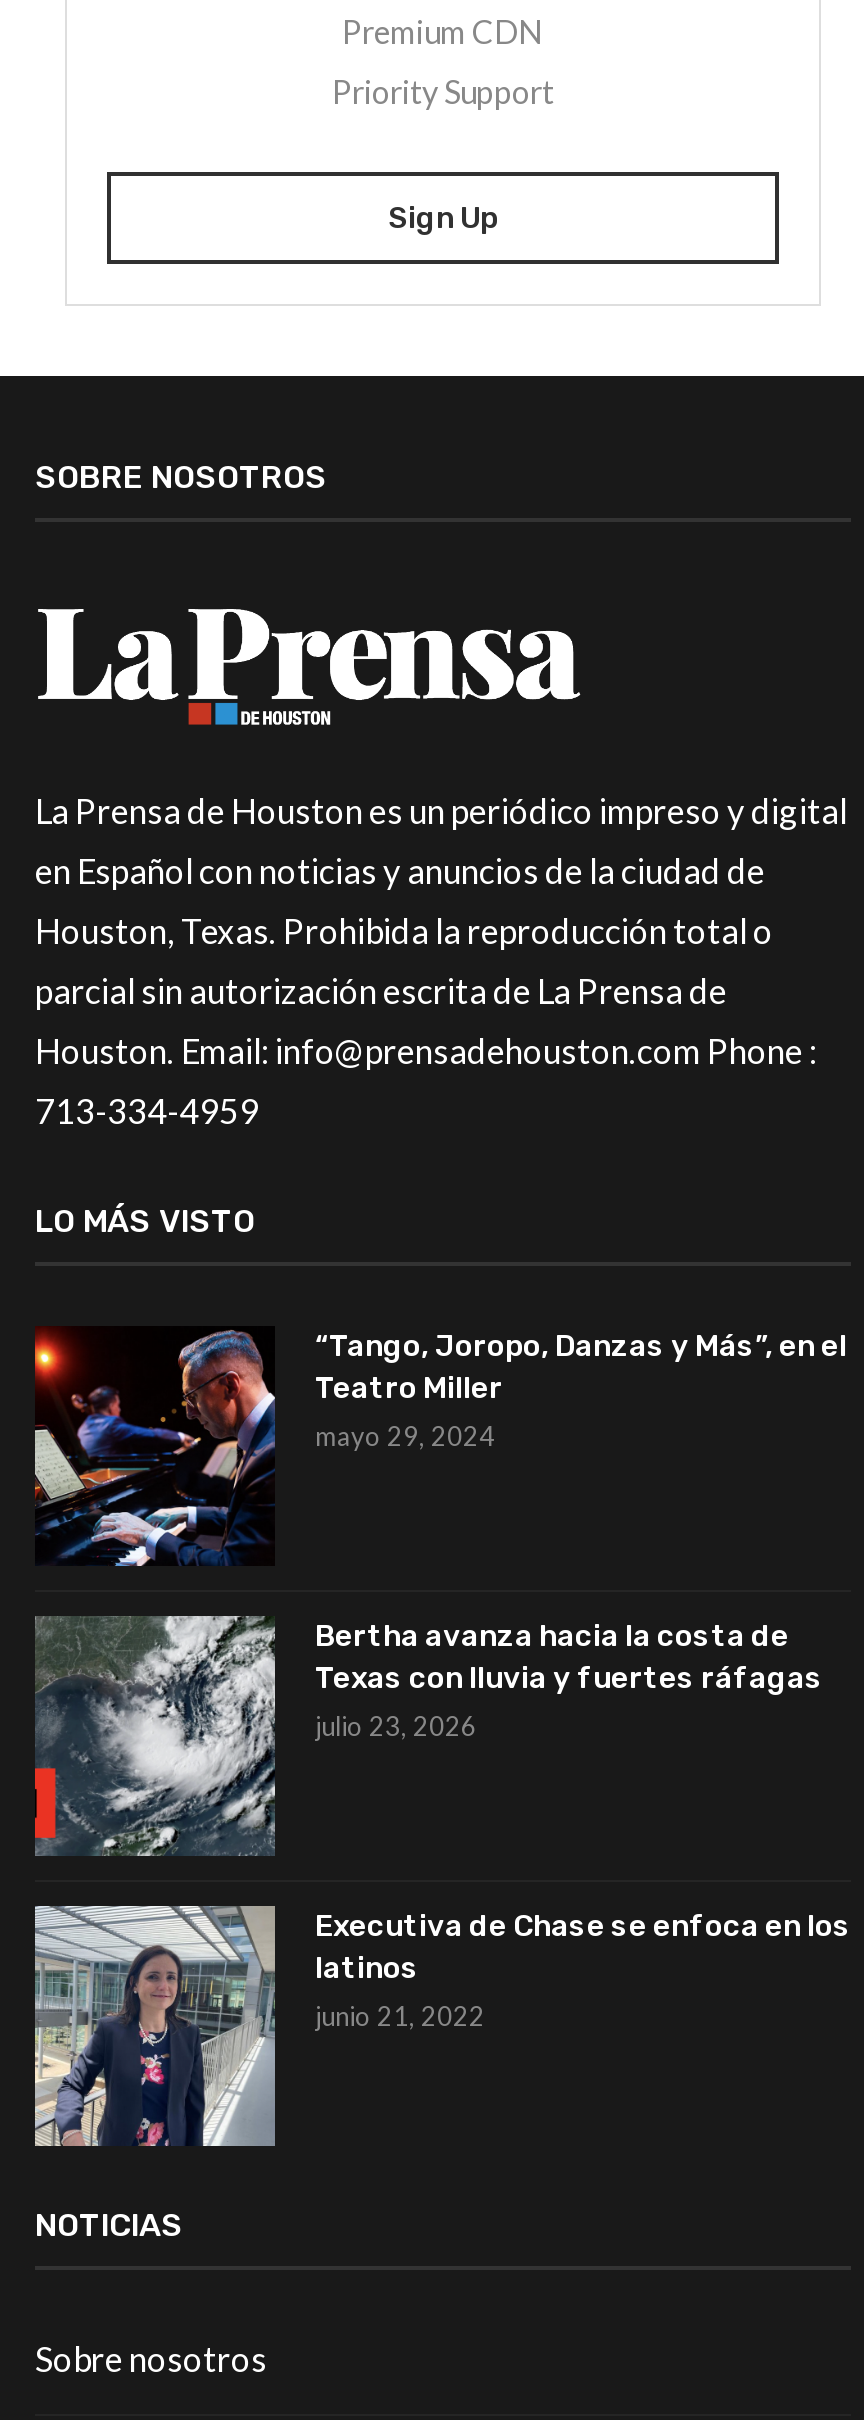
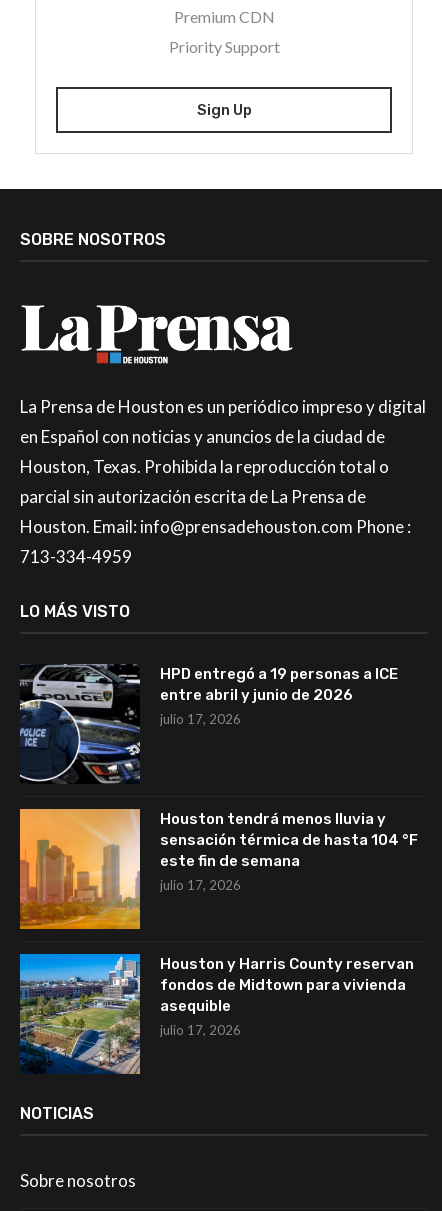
[33,1326,847,1568] [image] | “Tango, Joropo, Danzas y Más”, en el | Teatro Miller | mayo 29, 2024 -> [19,663,398,784] [image] | HPD entregó a 19 personas a ICE | entre abril y junio de 2026 | julio 17, 2026
[35,1614,823,1858] [image] | Bertha avanza hacia la costa de | Texas con lluvia y fuertes ráfagas | julio 23, 2026 -> [19,808,418,930] [image] | Houston tendrá menos lluvia y | sensación térmica de hasta 104 °F | este fin de semana | julio 17, 2026
[33,1904,851,2148] [image] | Executiva de Chase se enfoca en los | latinos | junio 21, 2022 -> [19,953,414,1074] [image] | Houston y Harris County reservan | fondos de Midtown para vivienda | asequible | julio 17, 2026

